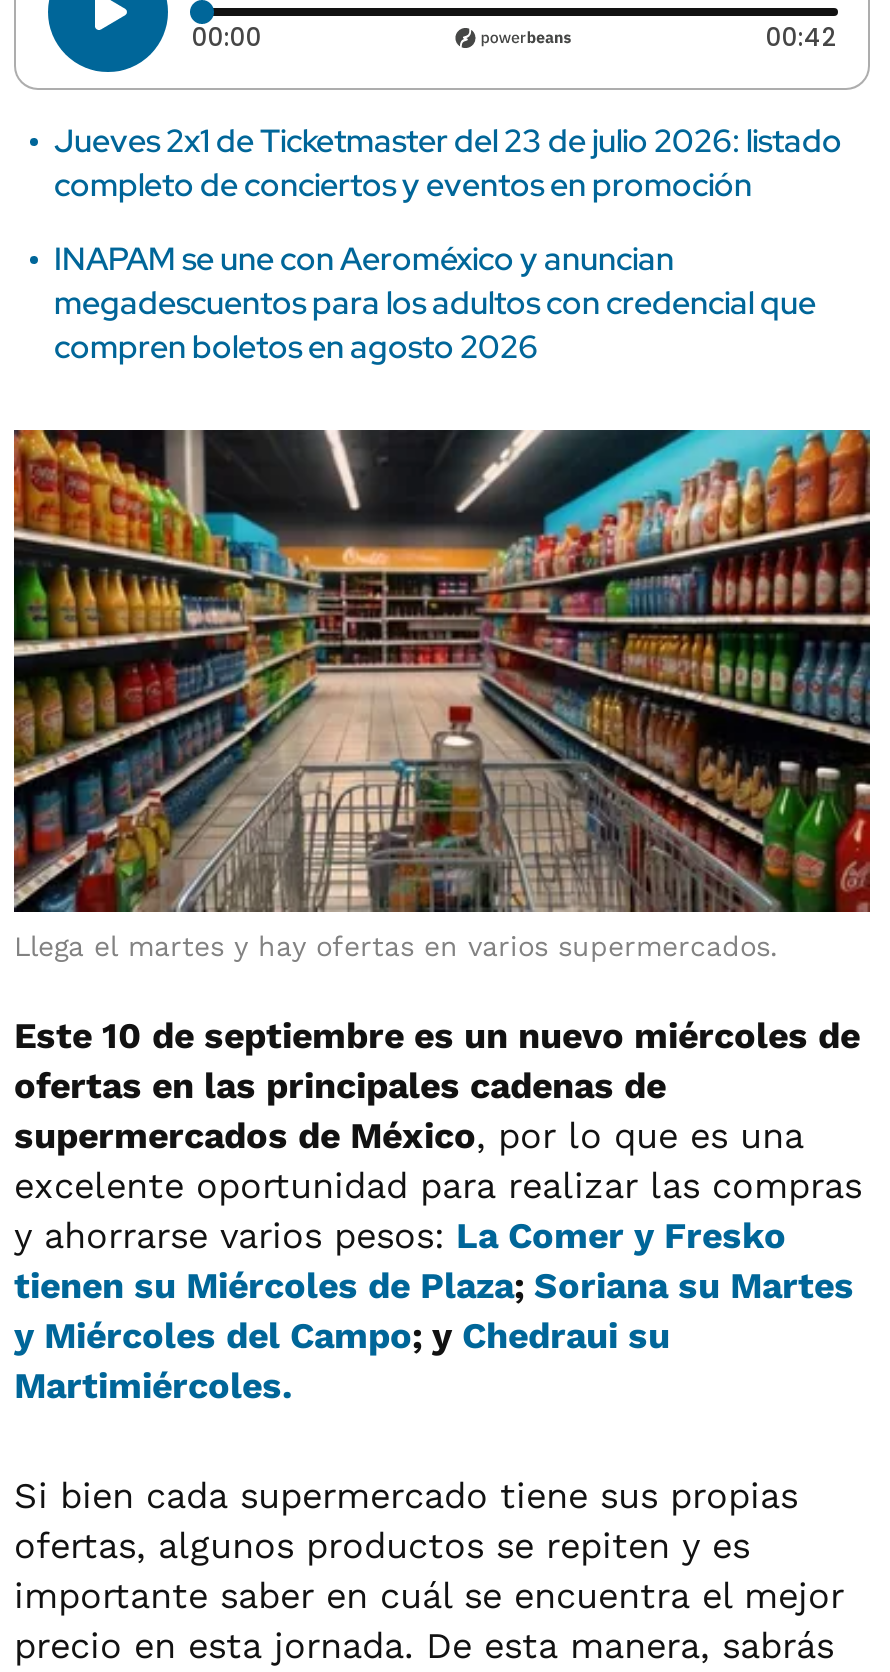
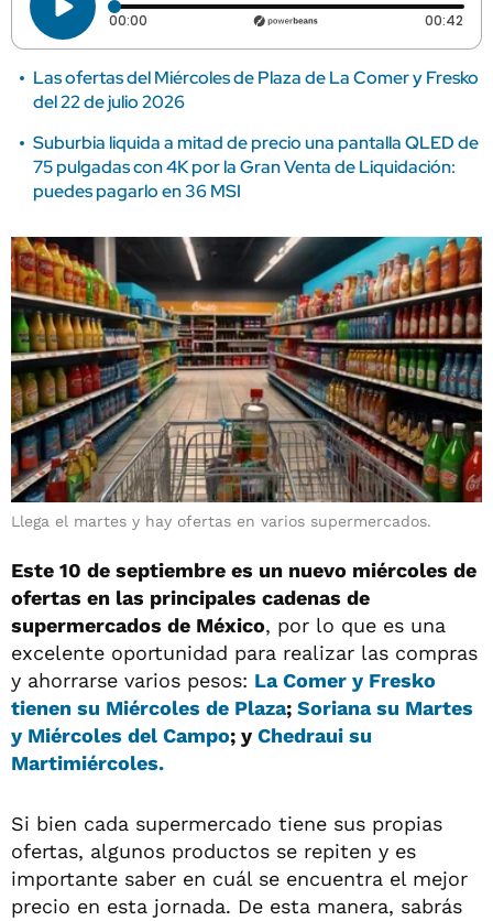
[54,120,842,206] Jueves 2x1 de Ticketmaster del 23 de julio 2026: listado | completo de conciertos y eventos en promoción -> [33,66,479,113] Las ofertas del Miércoles de Plaza de La Comer y Fresko | del 22 de julio 2026
[54,238,816,368] INAPAM se une con Aeroméxico y anuncian | megadescuentos para los adultos con credencial que | compren boletos en agosto 2026 -> [33,131,479,203] Suburbia liquida a mitad de precio una pantalla QLED de | 75 pulgadas con 4K por la Gran Venta de Liquidación: | puedes pagarlo en 36 MSI

